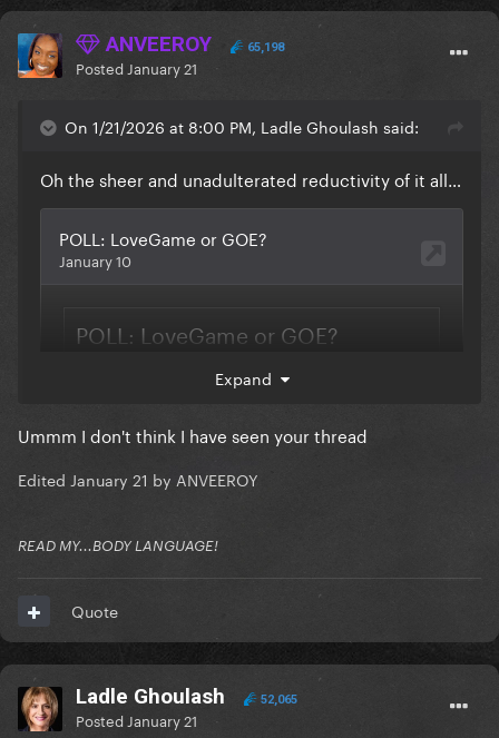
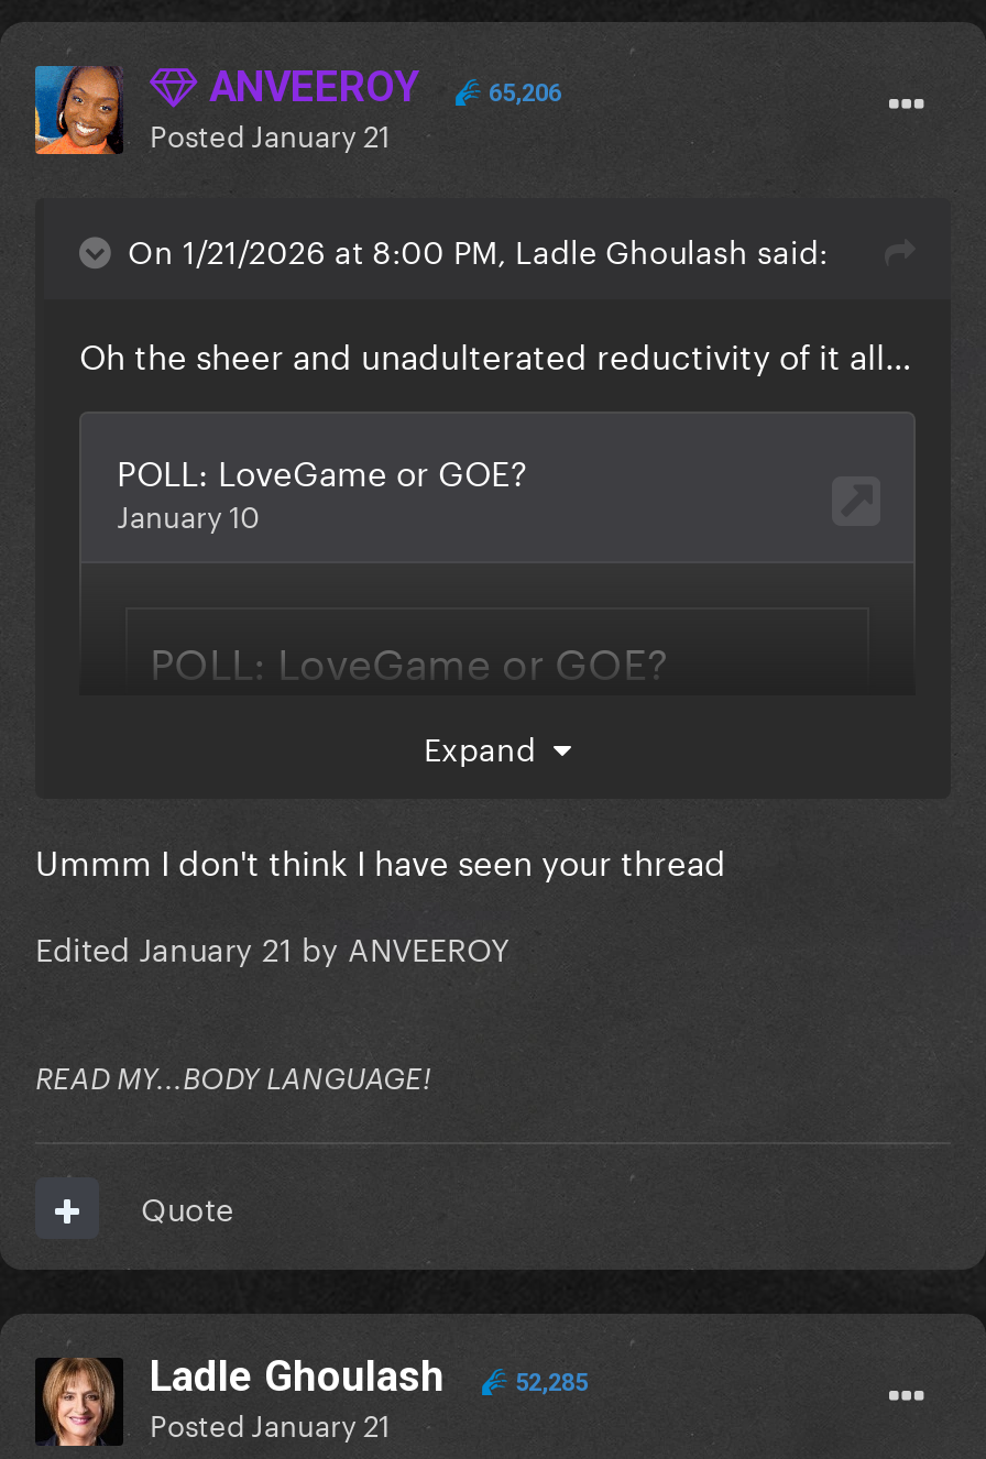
[244,41,284,55] 65,198 -> [482,80,561,109] 65,206
[257,693,297,707] 52,065 -> [508,1370,588,1398] 52,285

